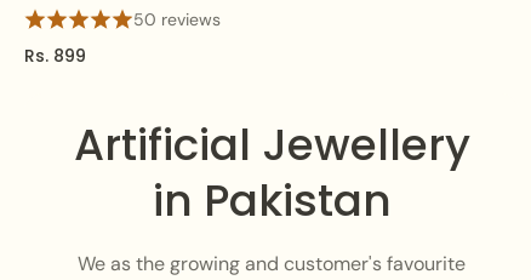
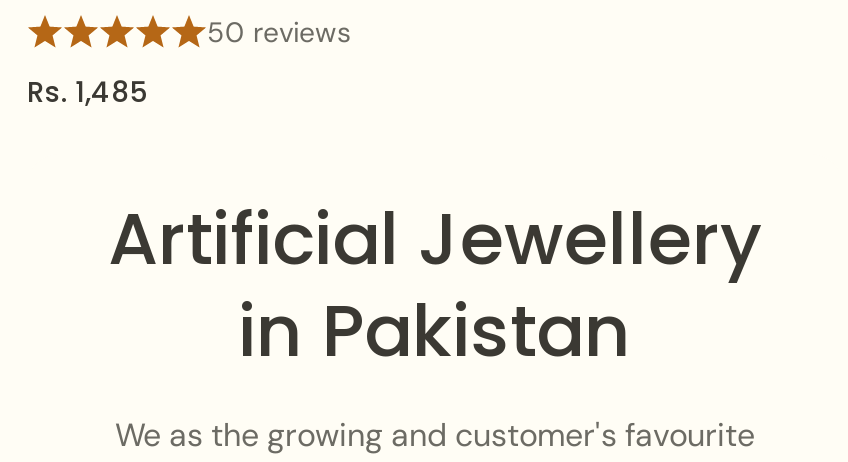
[24,43,86,67] Rs. 899 -> [27,71,147,111] Rs. 1,485

